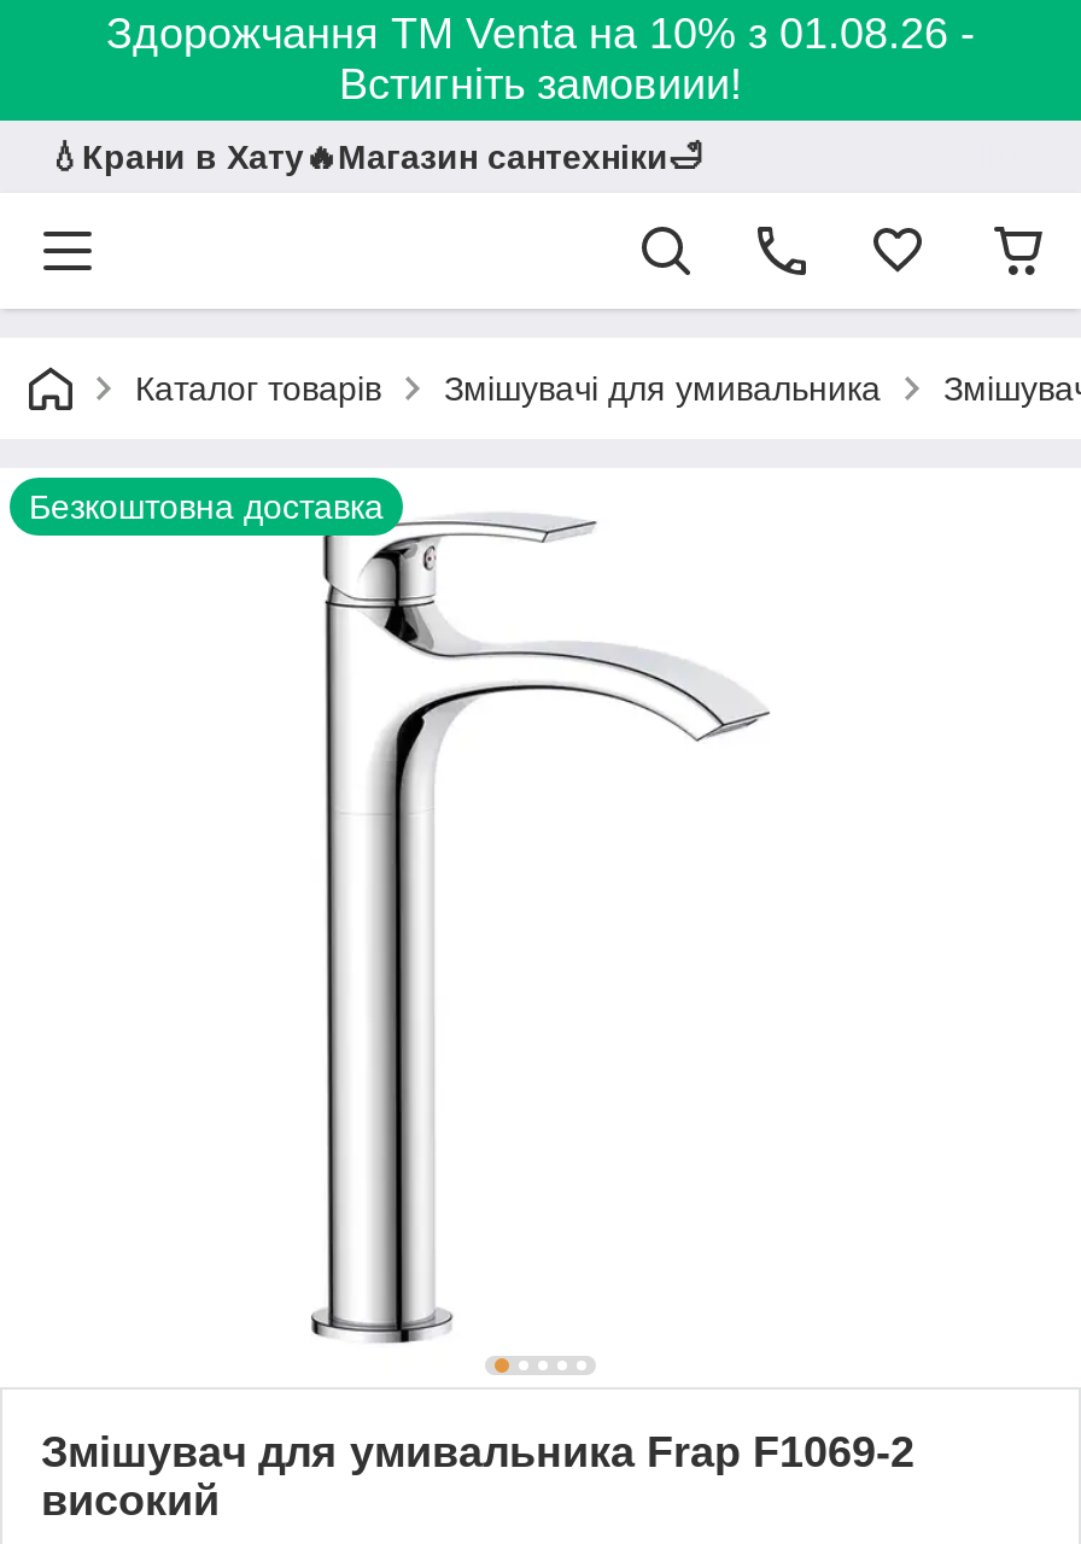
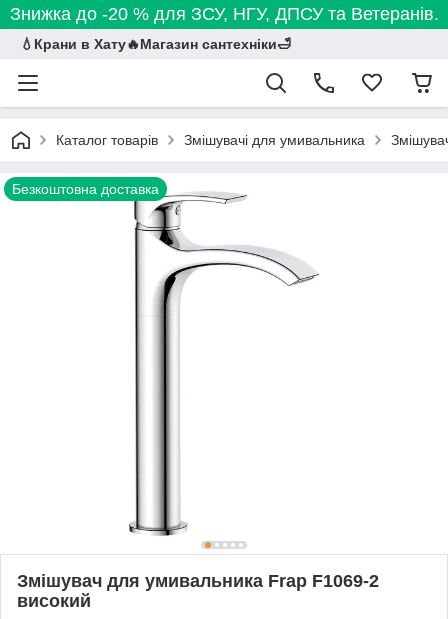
[106,10,975,109] Здорожчання ТМ Venta на 10% з 01.08.26 - | Встигніть замовиии! -> [9,4,438,24] Знижка до -20 % для ЗСУ, НГУ, ДПСУ та Ветеранів.

